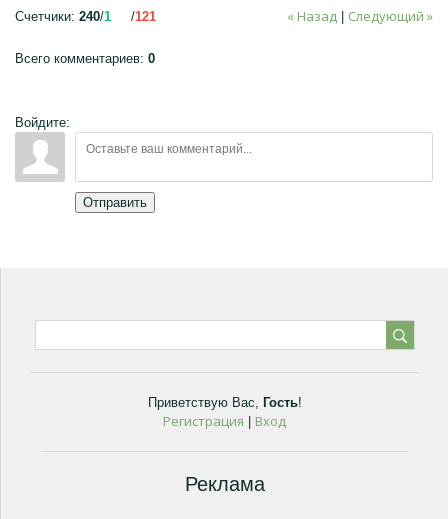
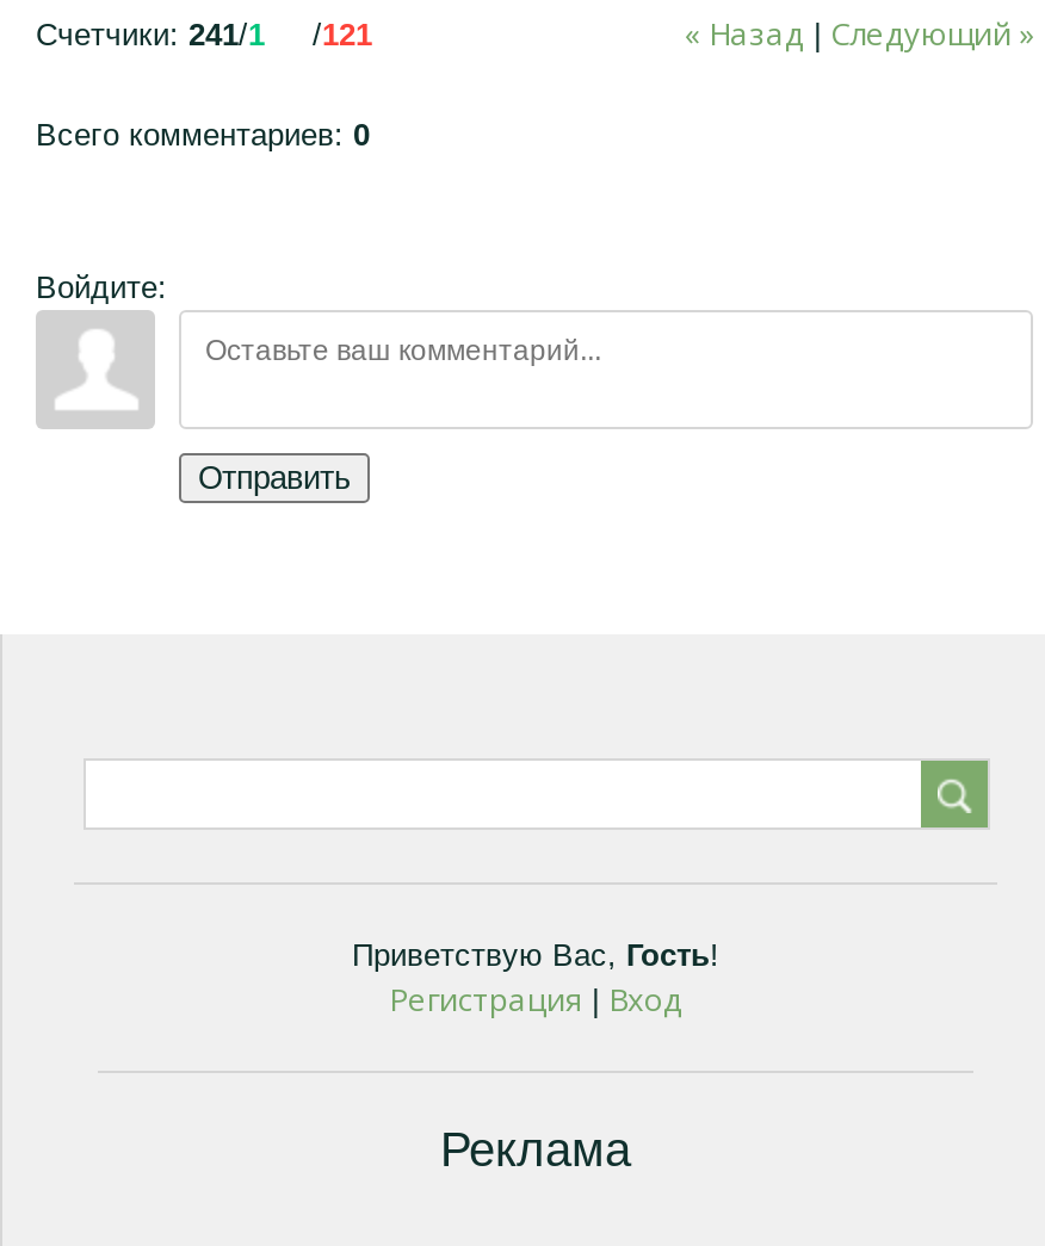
[15,9,156,24] Счетчики: 240/1 /121 -> [36,17,372,52] Счетчики: 241/1 /121

